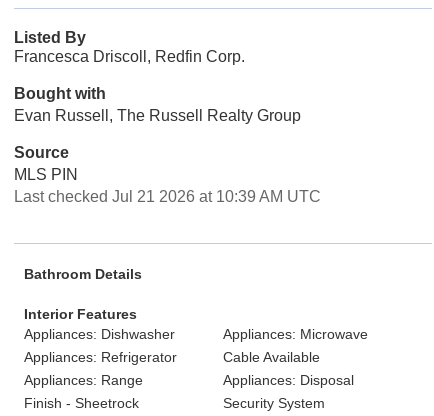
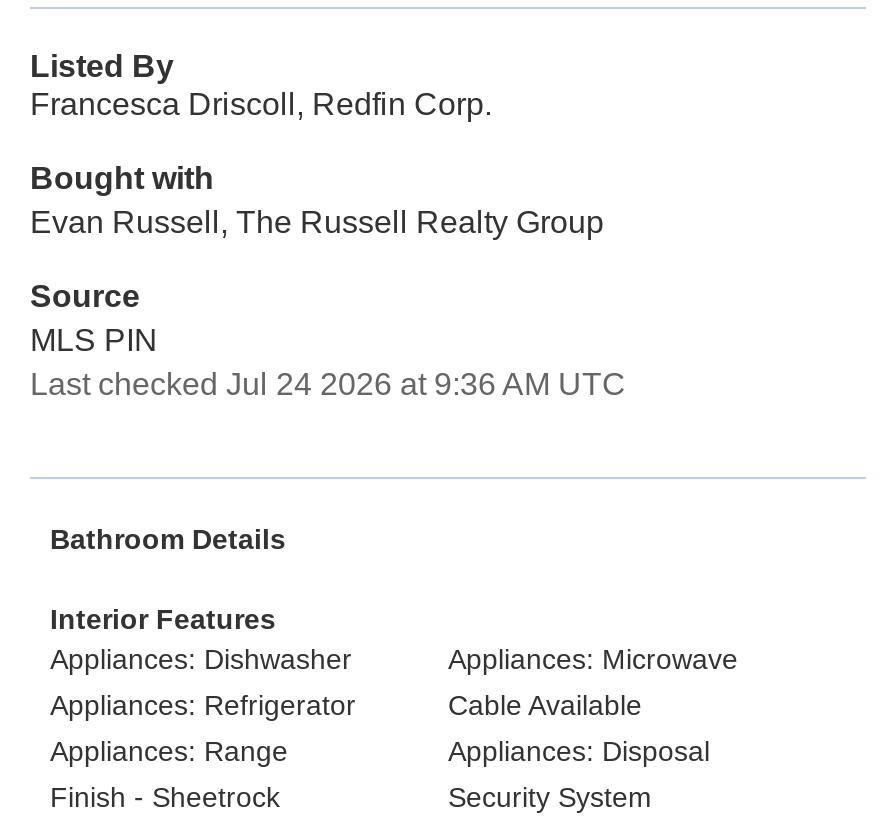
[14,188,321,205] Last checked Jul 21 2026 at 10:39 AM UTC -> [30,367,626,401] Last checked Jul 24 2026 at 9:36 AM UTC

